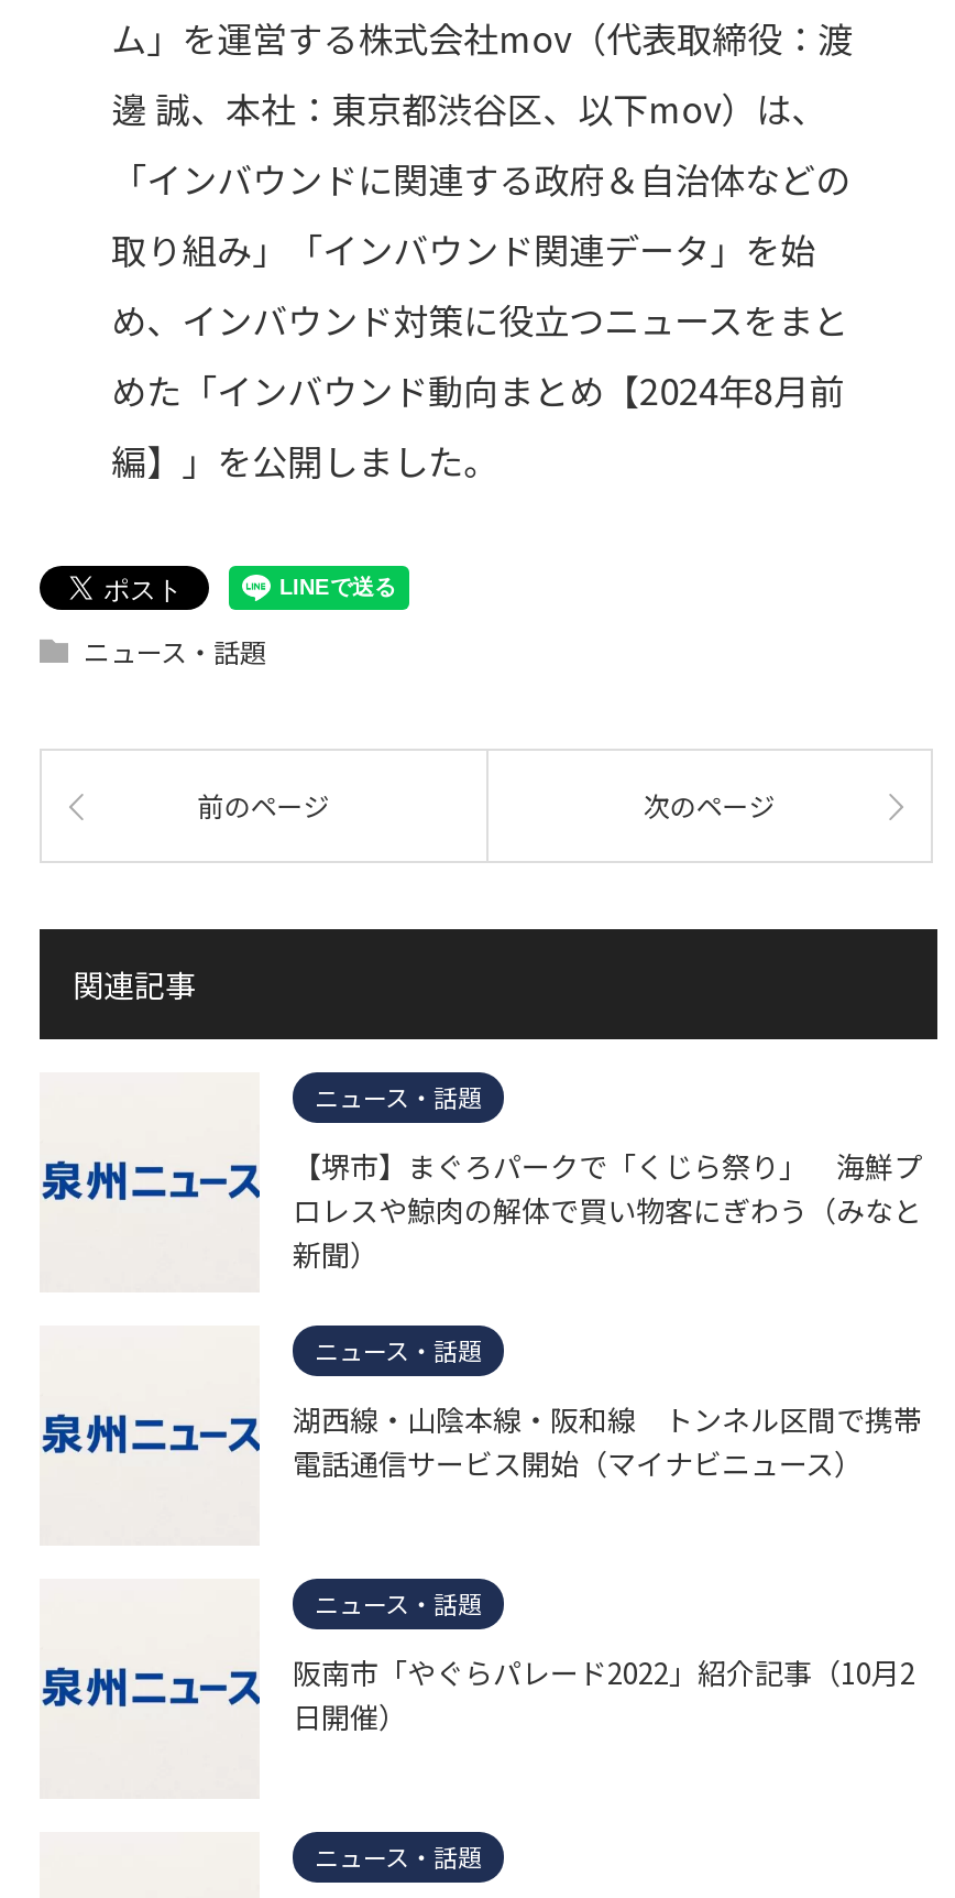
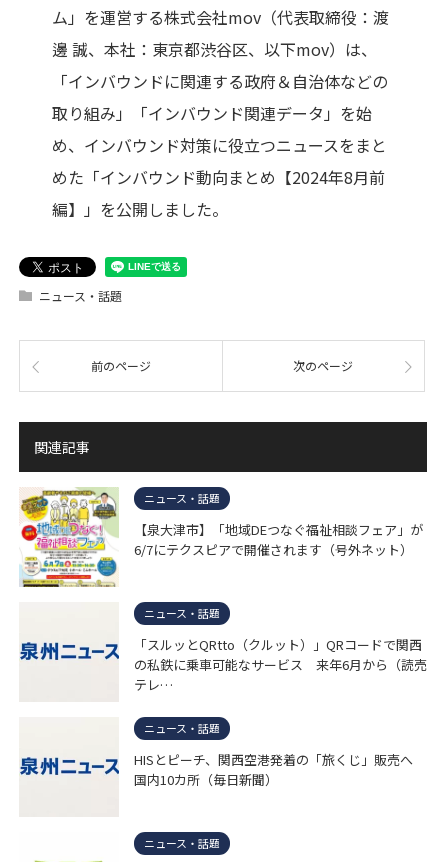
[40,1075,922,1292] [image] | 【堺市】まぐろパークで「くじら祭り」 海鮮プ | ロレスや鯨肉の解体で買い物客にぎわう（みなと | 新聞） -> [20,487,423,588] [image] | 【泉大津市】「地域DEつなぐ福祉相談フェア」が | 6/7にテクスピアで開催されます（号外ネット）
[293,1399,922,1485] 湖西線・山陰本線・阪和線 トンネル区間で携帯 | 電話通信サービス開始（マイナビニュース） -> [134,635,427,694] 「スルッとQRtto（クルット）」QRコードで関西 | の私鉄に乗車可能なサービス 来年6月から（読売 | テレ…
[293,1652,915,1738] 阪南市「やぐらパレード2022」紹介記事（10月2 | 日開催） -> [134,750,426,789] HISとピーチ、関西空港発着の「旅くじ」販売へ | 国内10カ所（毎日新聞）

